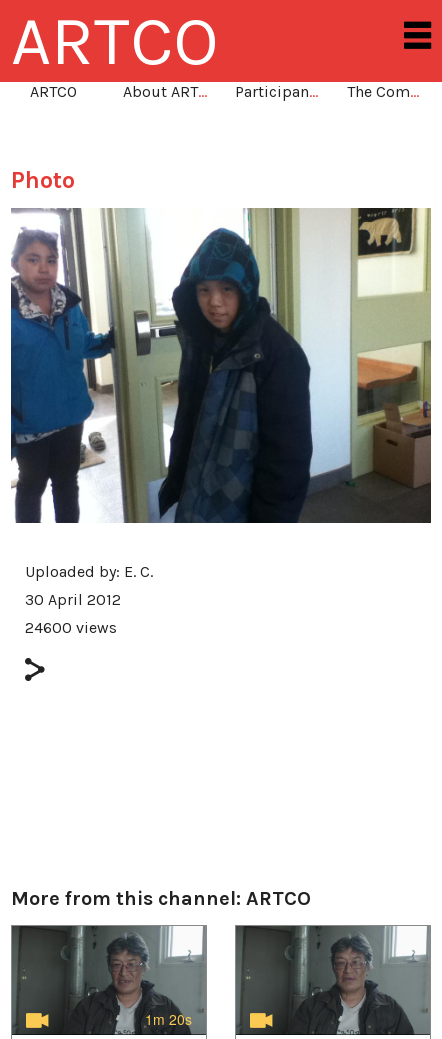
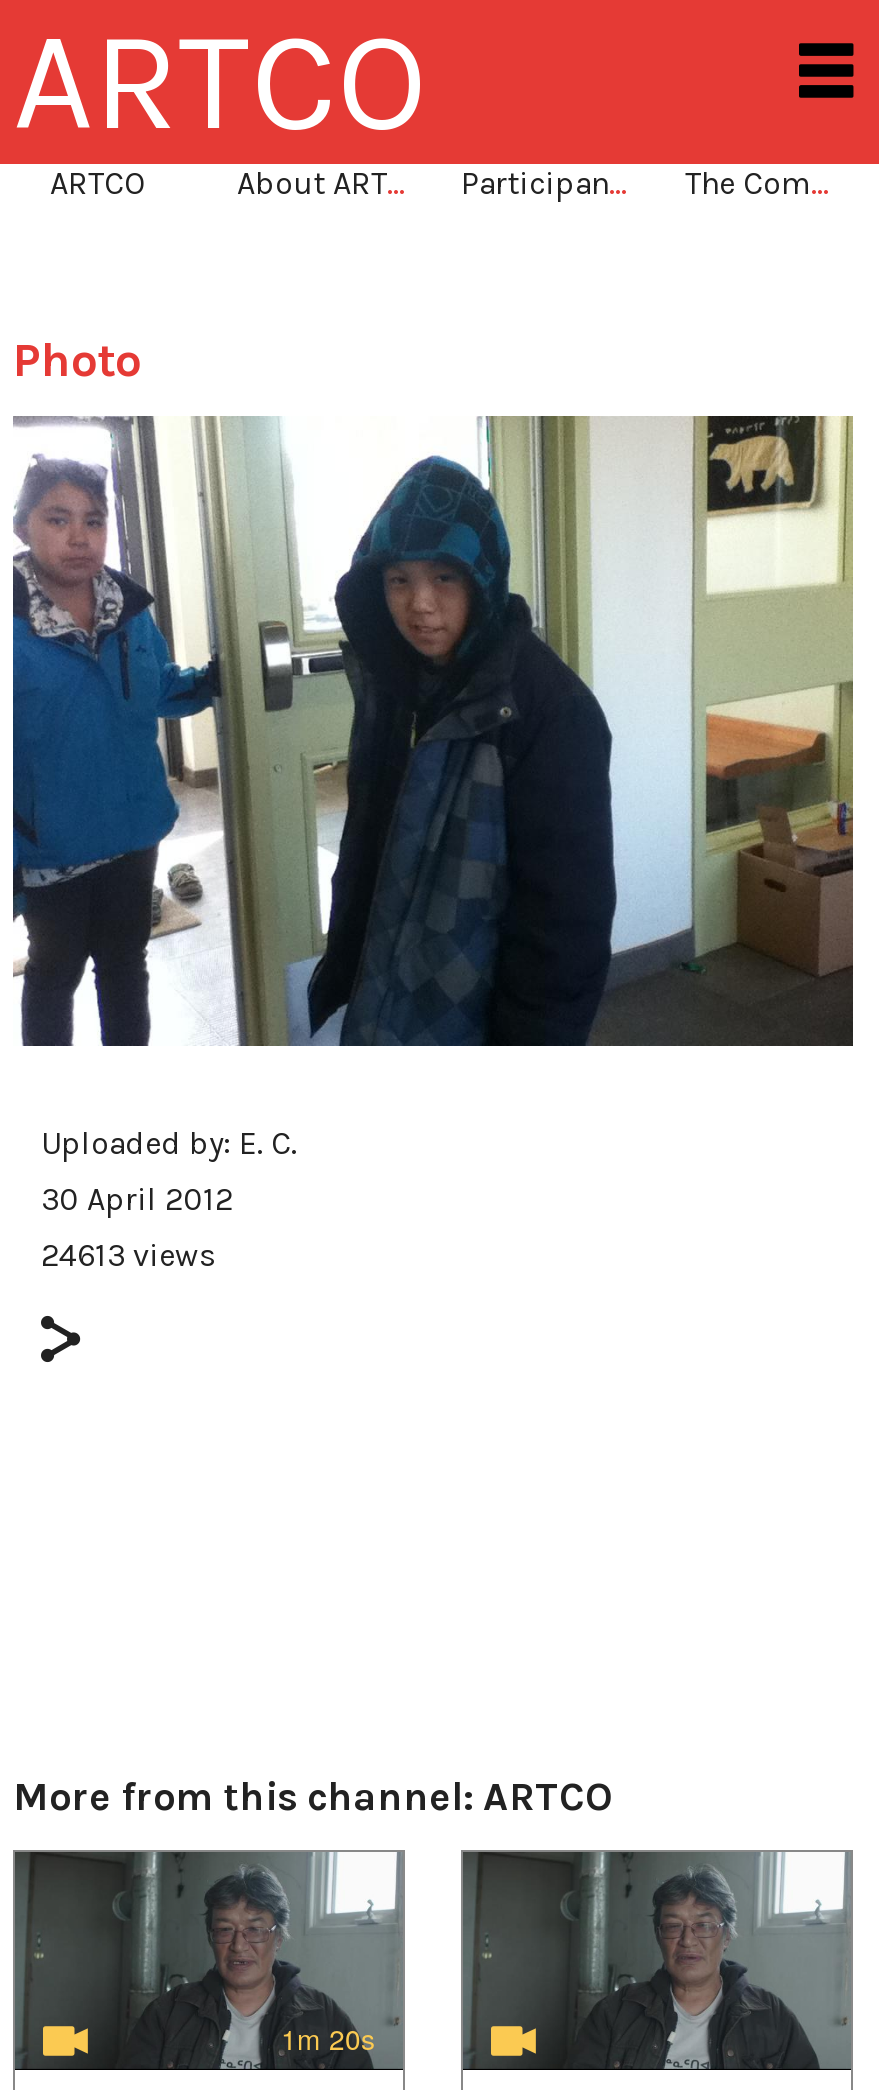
[25,618,117,637] 24600 views -> [41,1236,215,1274] 24613 views

